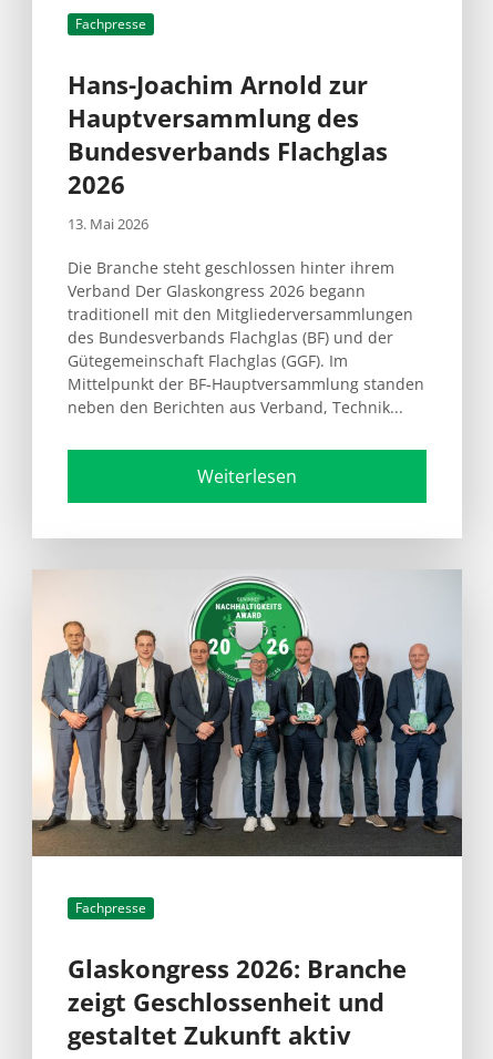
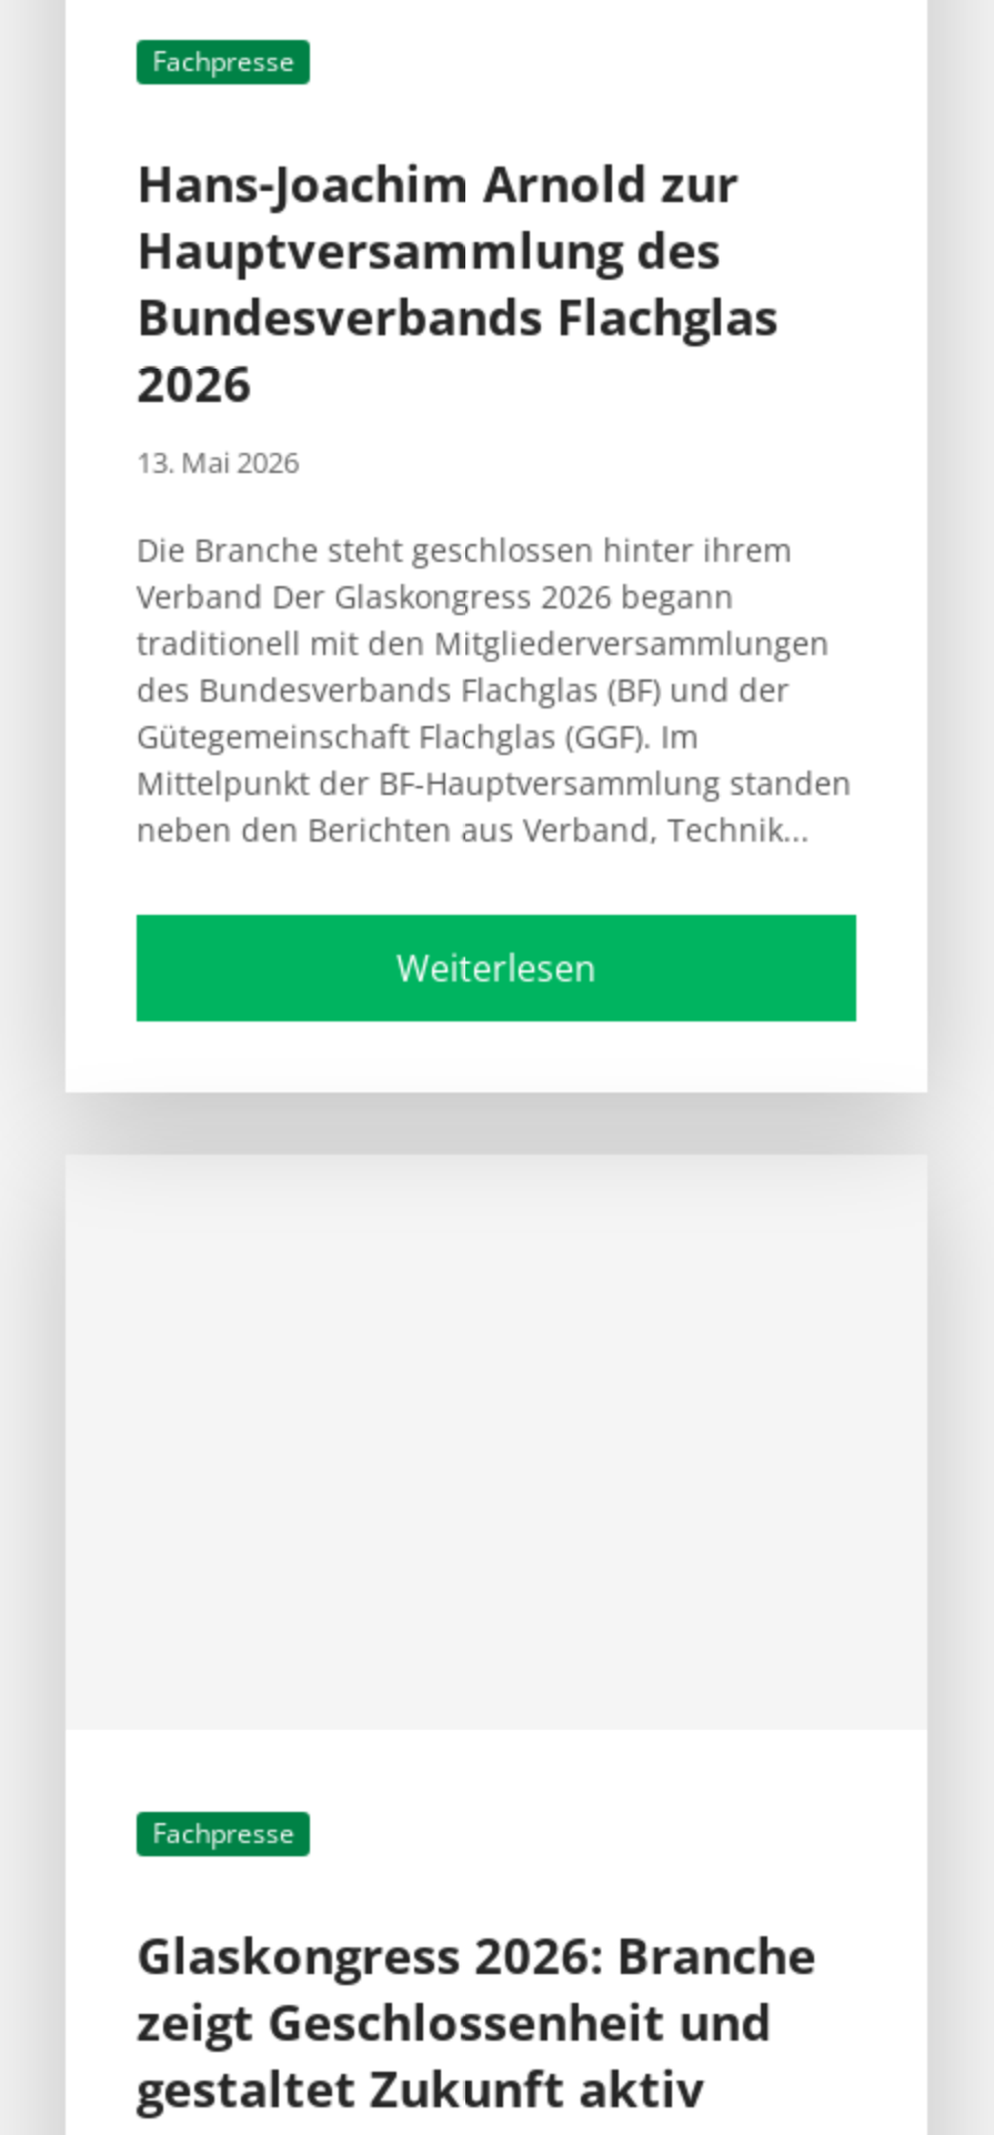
[31,569,463,857] [image] -> none

